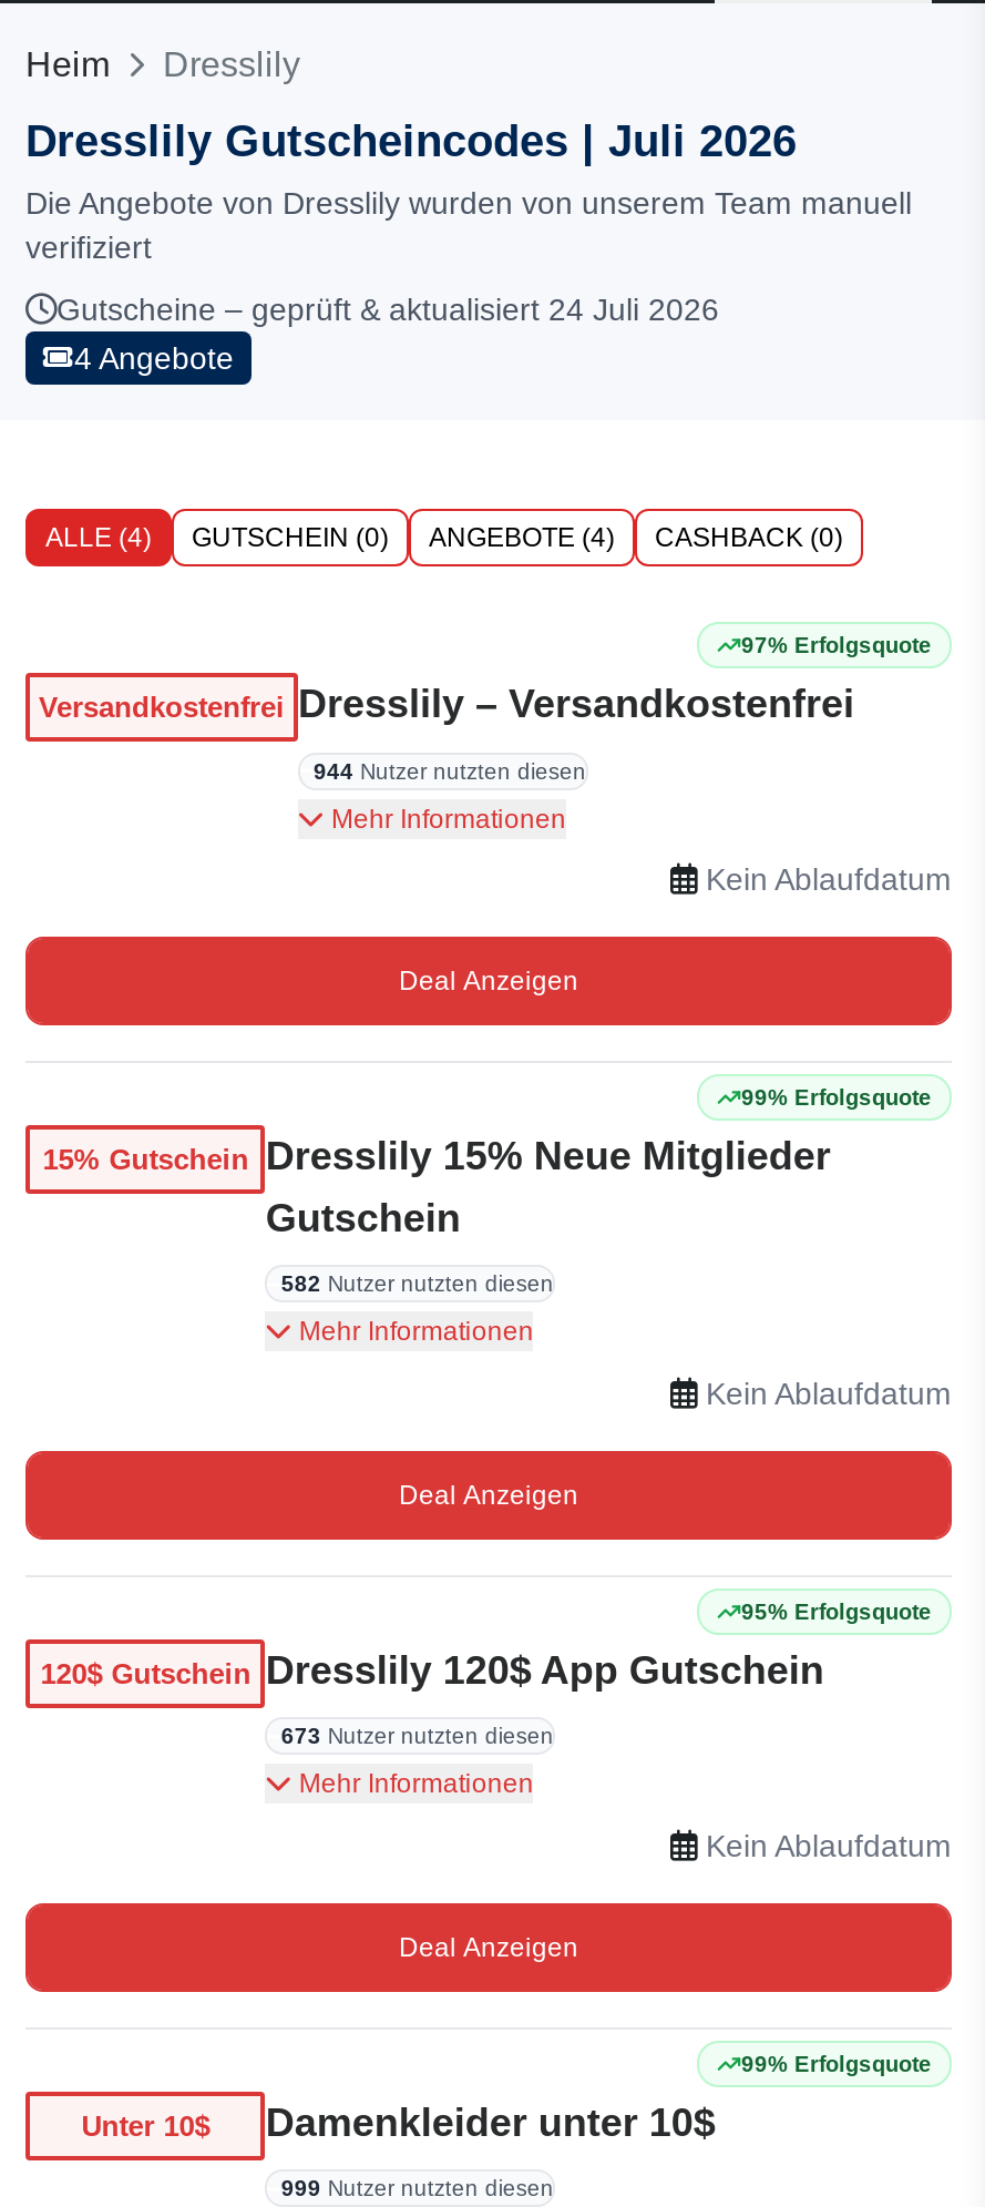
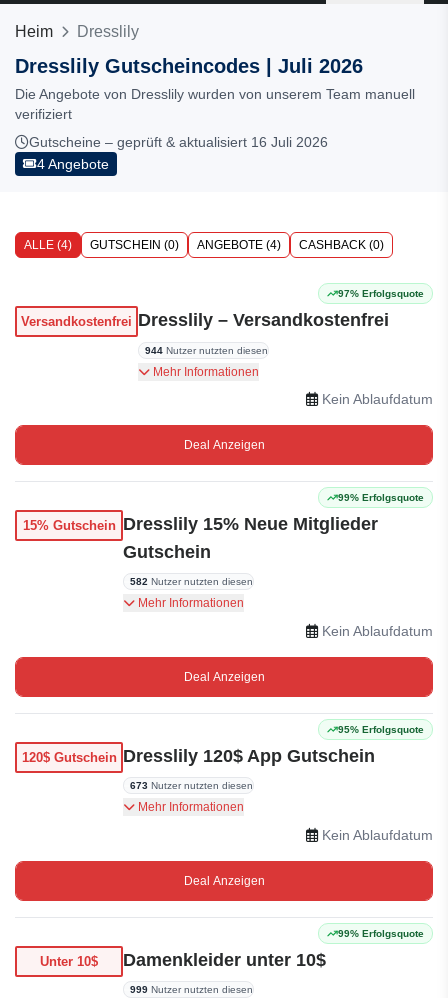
[57,292,719,327] Gutscheine – geprüft & aktualisiert 24 Juli 2026 -> [29,134,328,150] Gutscheine – geprüft & aktualisiert 16 Juli 2026

